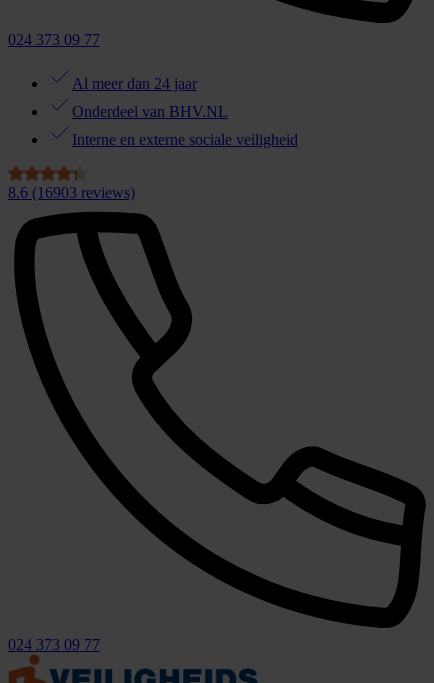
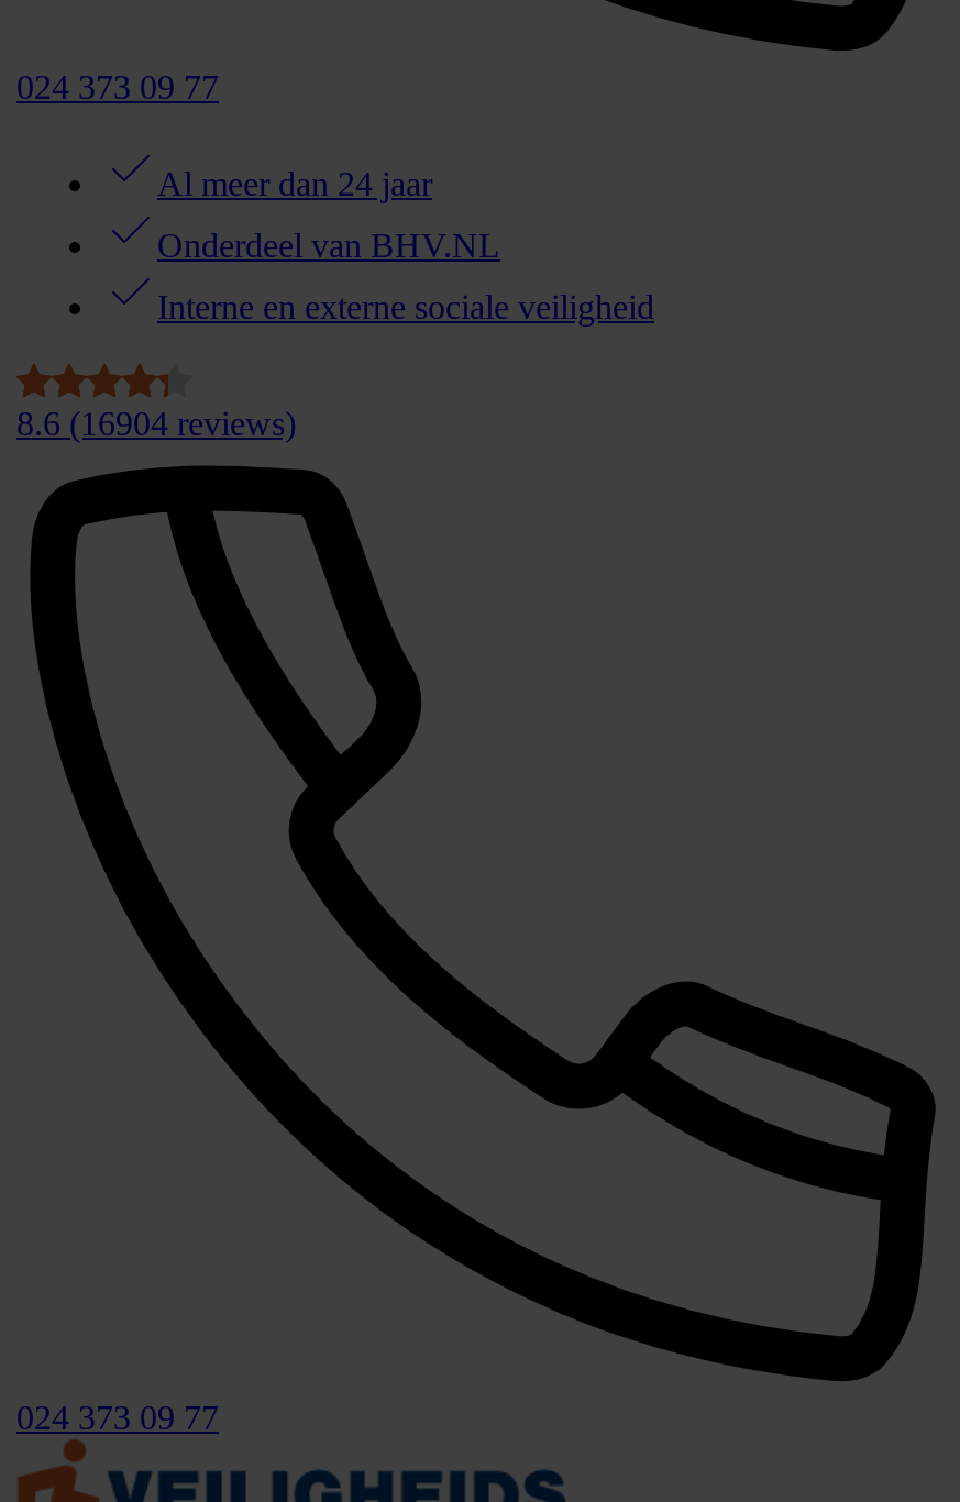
[8,184,135,201] 8.6 (16903 reviews) -> [16,405,296,443] 8.6 (16904 reviews)

